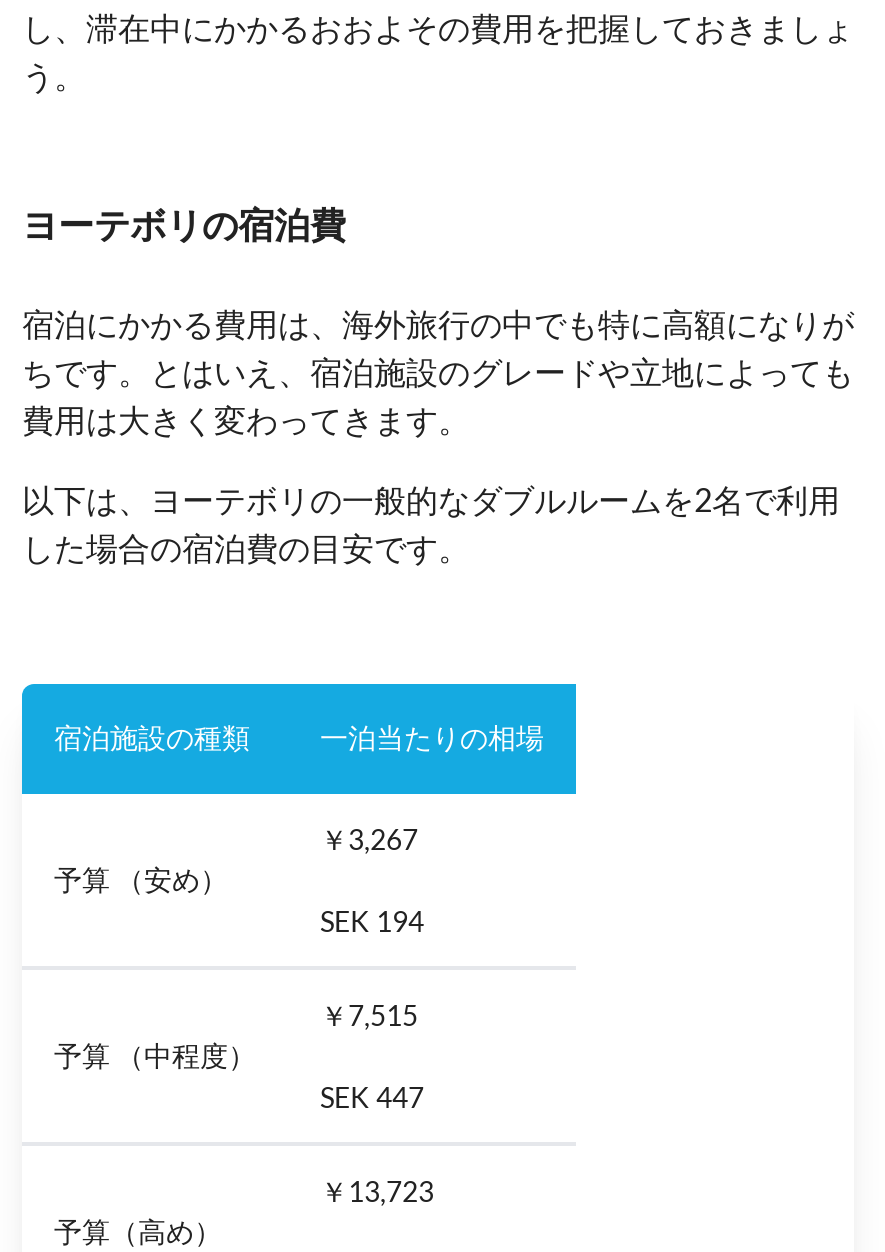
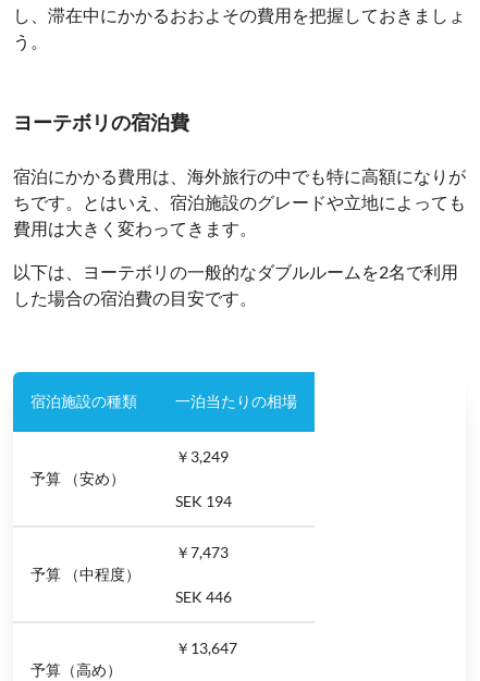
[320,821,418,855] ￥3,267 -> [175,447,229,465] ￥3,249
[320,997,418,1031] ￥7,515 -> [175,543,229,561] ￥7,473
[320,1079,424,1113] SEK 447 -> [175,587,232,606] SEK 446
[320,1173,434,1207] ￥13,723 -> [175,638,237,657] ￥13,647

